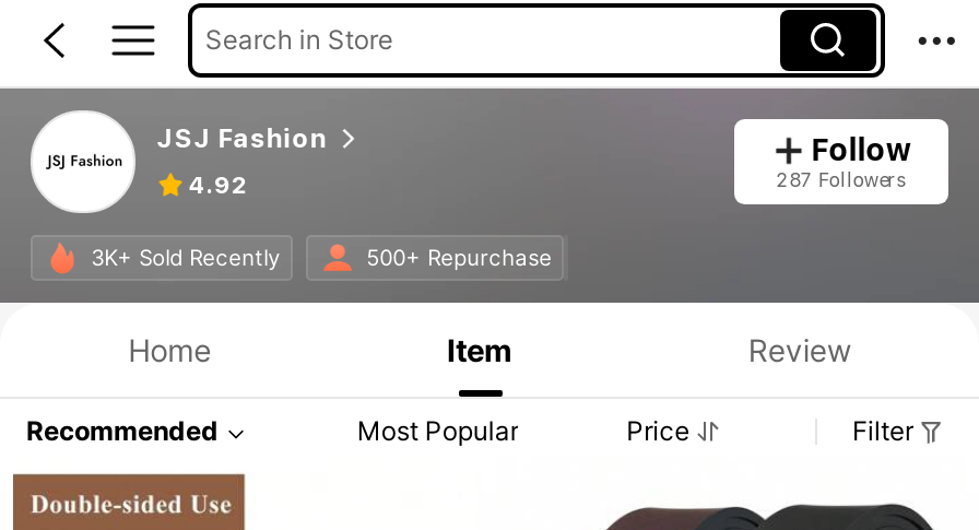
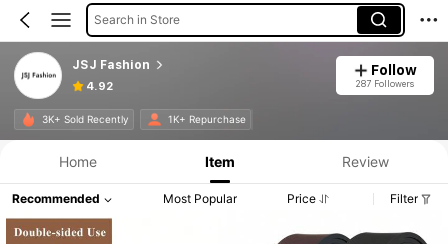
[366,244,552,270] 500+ Repurchase -> [168,113,246,125] 1K+ Repurchase

